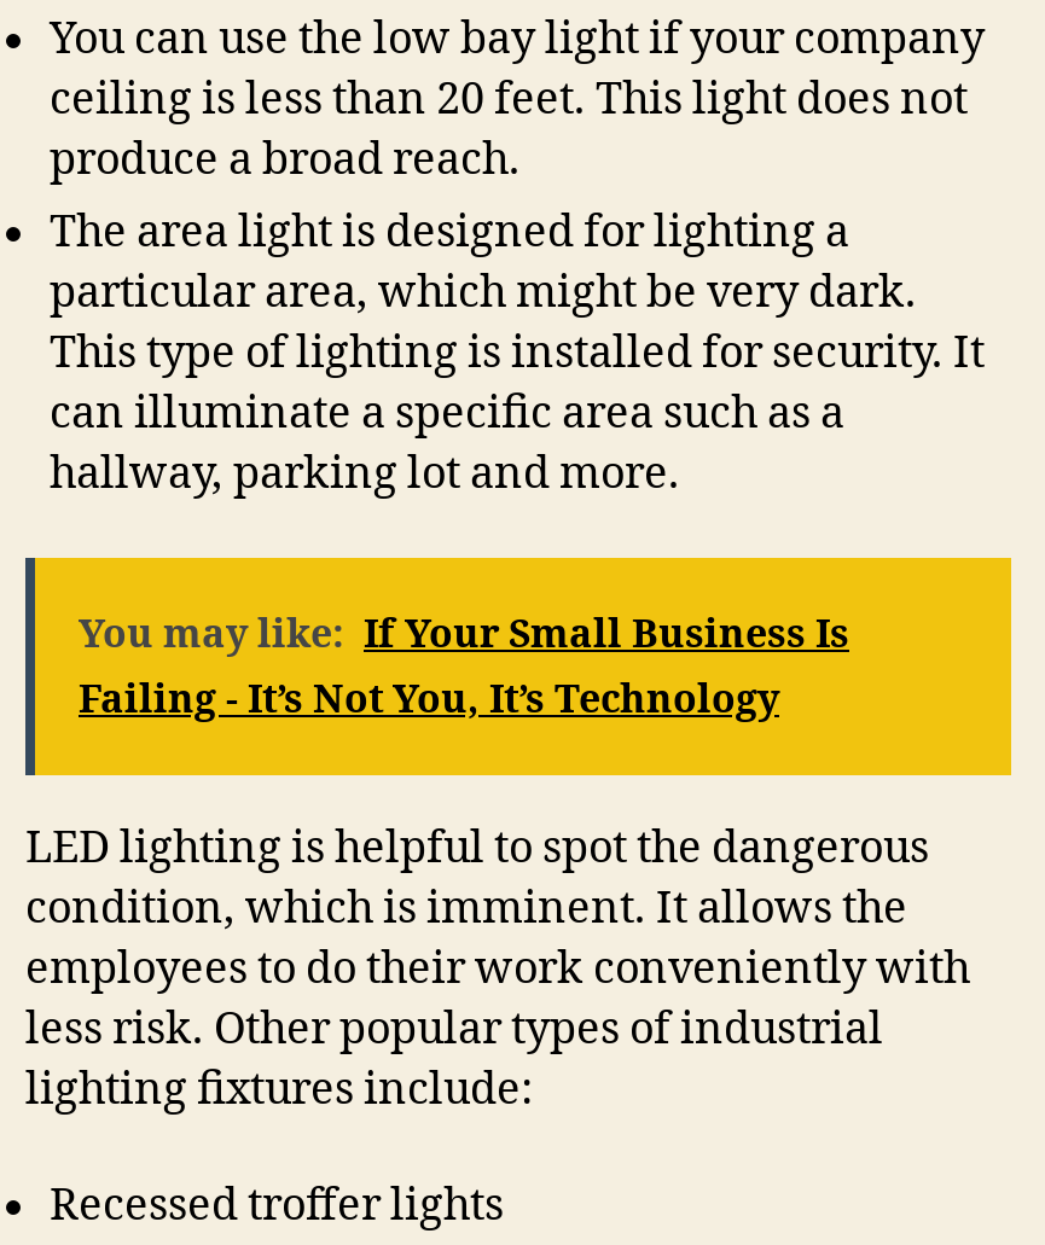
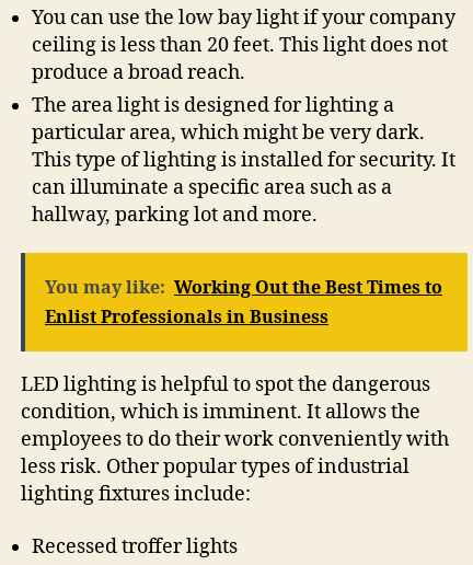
[79,611,849,725] You may like: If Your Small Business Is | Failing - It’s Not You, It’s Technology -> [45,277,442,329] You may like: Working Out the Best Times to | Enlist Professionals in Business

